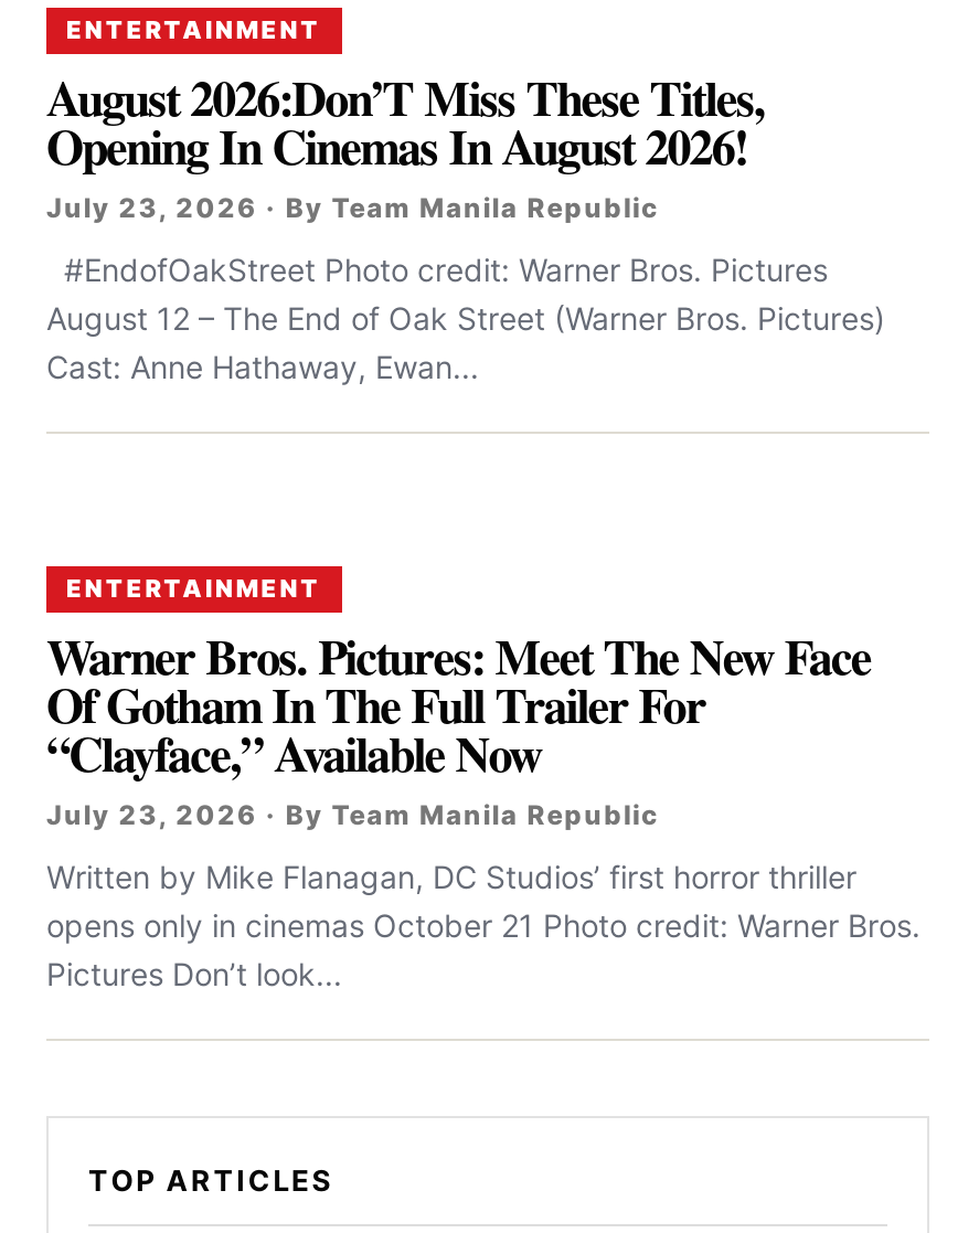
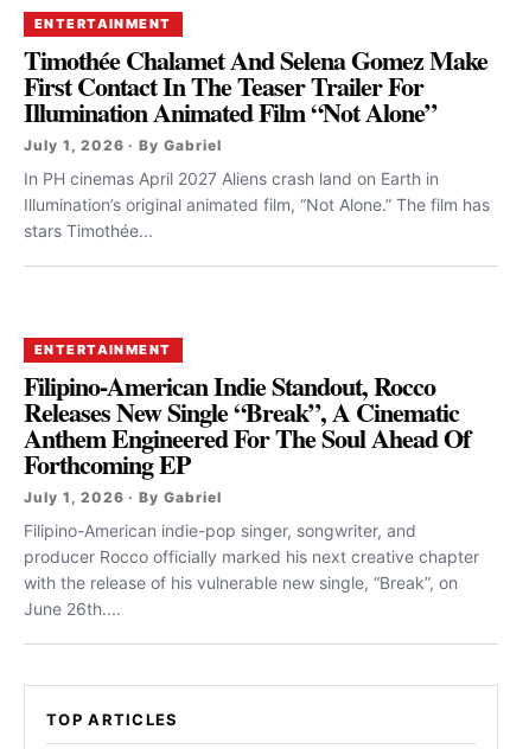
[46,61,765,225] August 2026:Don’T Miss These Titles, | Opening In Cinemas In August 2026! | July 23, 2026 · By Team Manila Republic -> [24,41,488,154] Timothée Chalamet And Selena Gomez Make | First Contact In The Teaser Trailer For | Illumination Animated Film “Not Alone” | July 1, 2026 · By Gabriel
[46,251,885,386] #EndofOakStreet Photo credit: Warner Bros. Pictures | August 12 – The End of Oak Street (Warner Bros. Pictures) | Cast: Anne Hathaway, Ewan... -> [24,169,490,241] In PH cinemas April 2027 Aliens crash land on Earth in | Illumination’s original animated film, “Not Alone.” The film has | stars Timothée...
[46,620,871,832] Warner Bros. Pictures: Meet The New Face | Of Gotham In The Full Trailer For | “Clayface,” Available Now | July 23, 2026 · By Team Manila Republic -> [24,366,470,506] Filipino-American Indie Standout, Rocco | Releases New Single “Break”, A Cinematic | Anthem Engineered For The Soul Ahead Of | Forthcoming EP | July 1, 2026 · By Gabriel
[46,858,921,993] Written by Mike Flanagan, DC Studios’ first horror thriller | opens only in cinemas October 21 Photo credit: Warner Bros. | Pictures Don’t look... -> [24,521,479,619] Filipino-American indie-pop singer, songwriter, and | producer Rocco officially marked his next creative chapter | with the release of his vulnerable new single, “Break”, on | June 26th....

